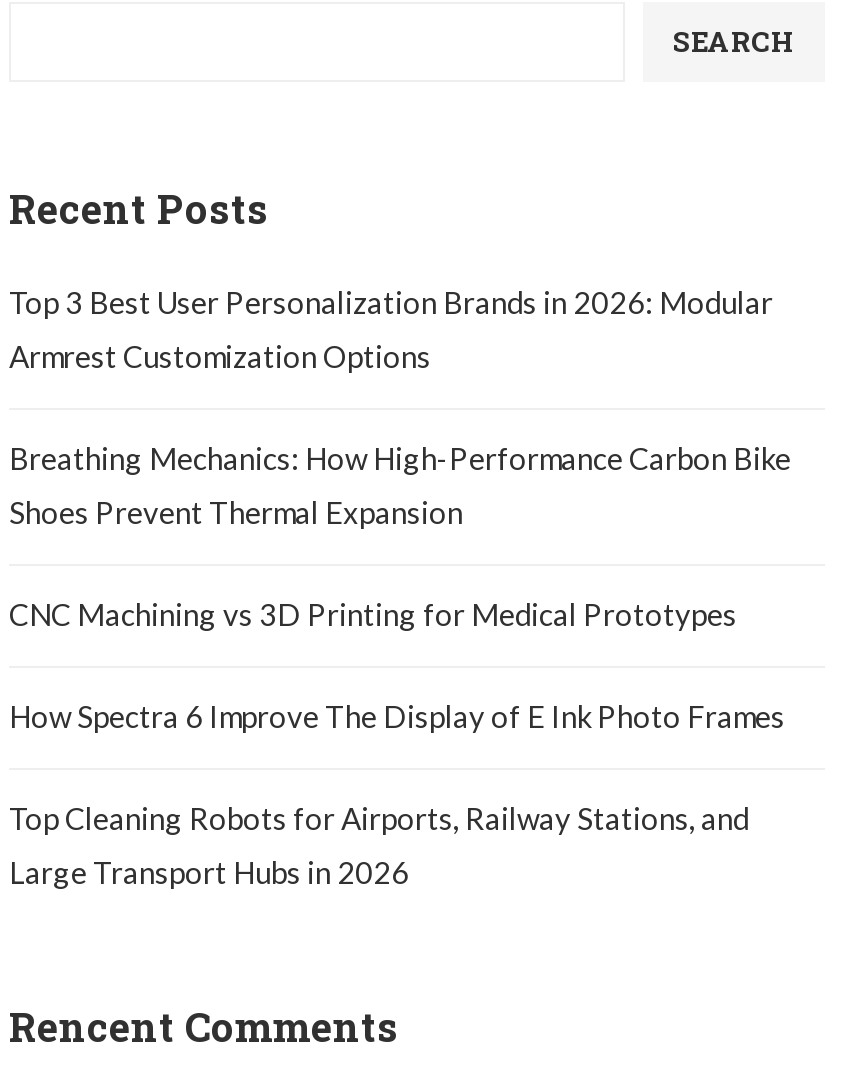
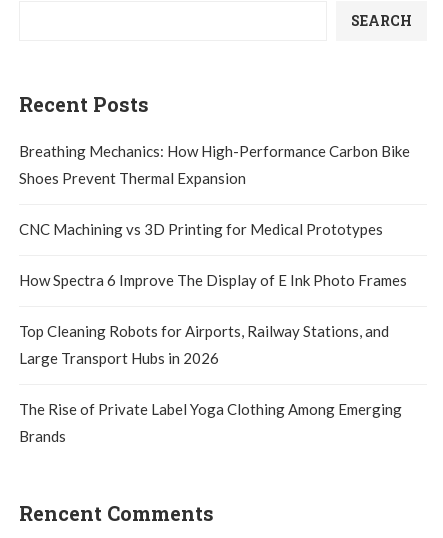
[9,284,773,374] Top 3 Best User Personalization Brands in 2026: Modular | Armrest Customization Options -> none
moved [9,440,791,890] -> [19,142,410,367]: Breathing Mechanics: How High-Performance Carbon Bike | Shoes Prevent Thermal Expansion | CNC Machining vs 3D Printing for Medical Prototypes | How Spectra 6 Improve The Display of E Ink Photo Frames | Top Cleaning Robots for Airports, Railway Stations, and | Large Transport Hubs in 2026
none -> [19,400,402,445] The Rise of Private Label Yoga Clothing Among Emerging | Brands

